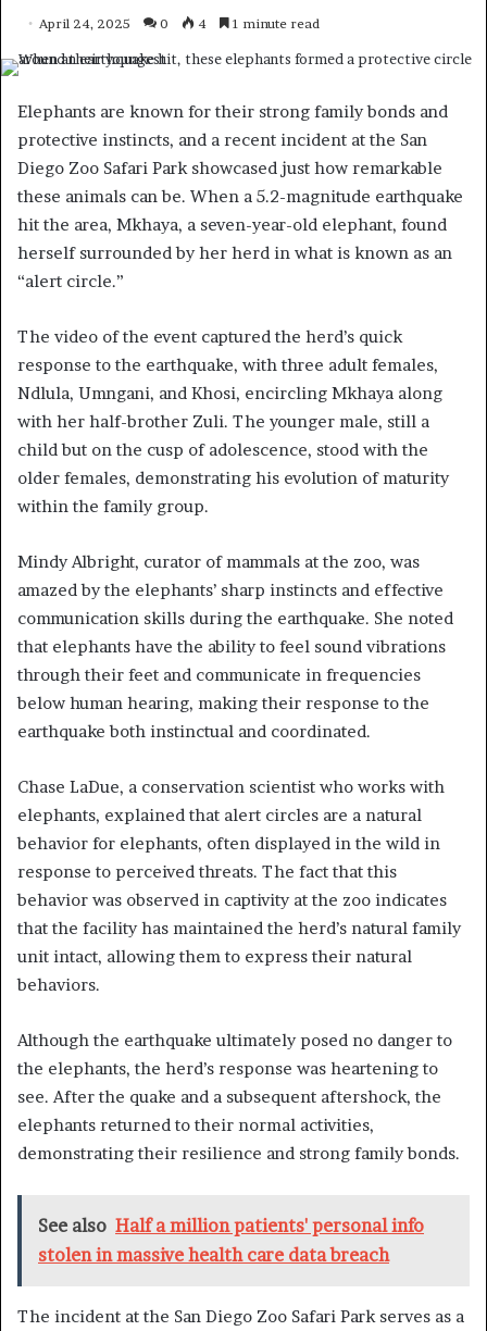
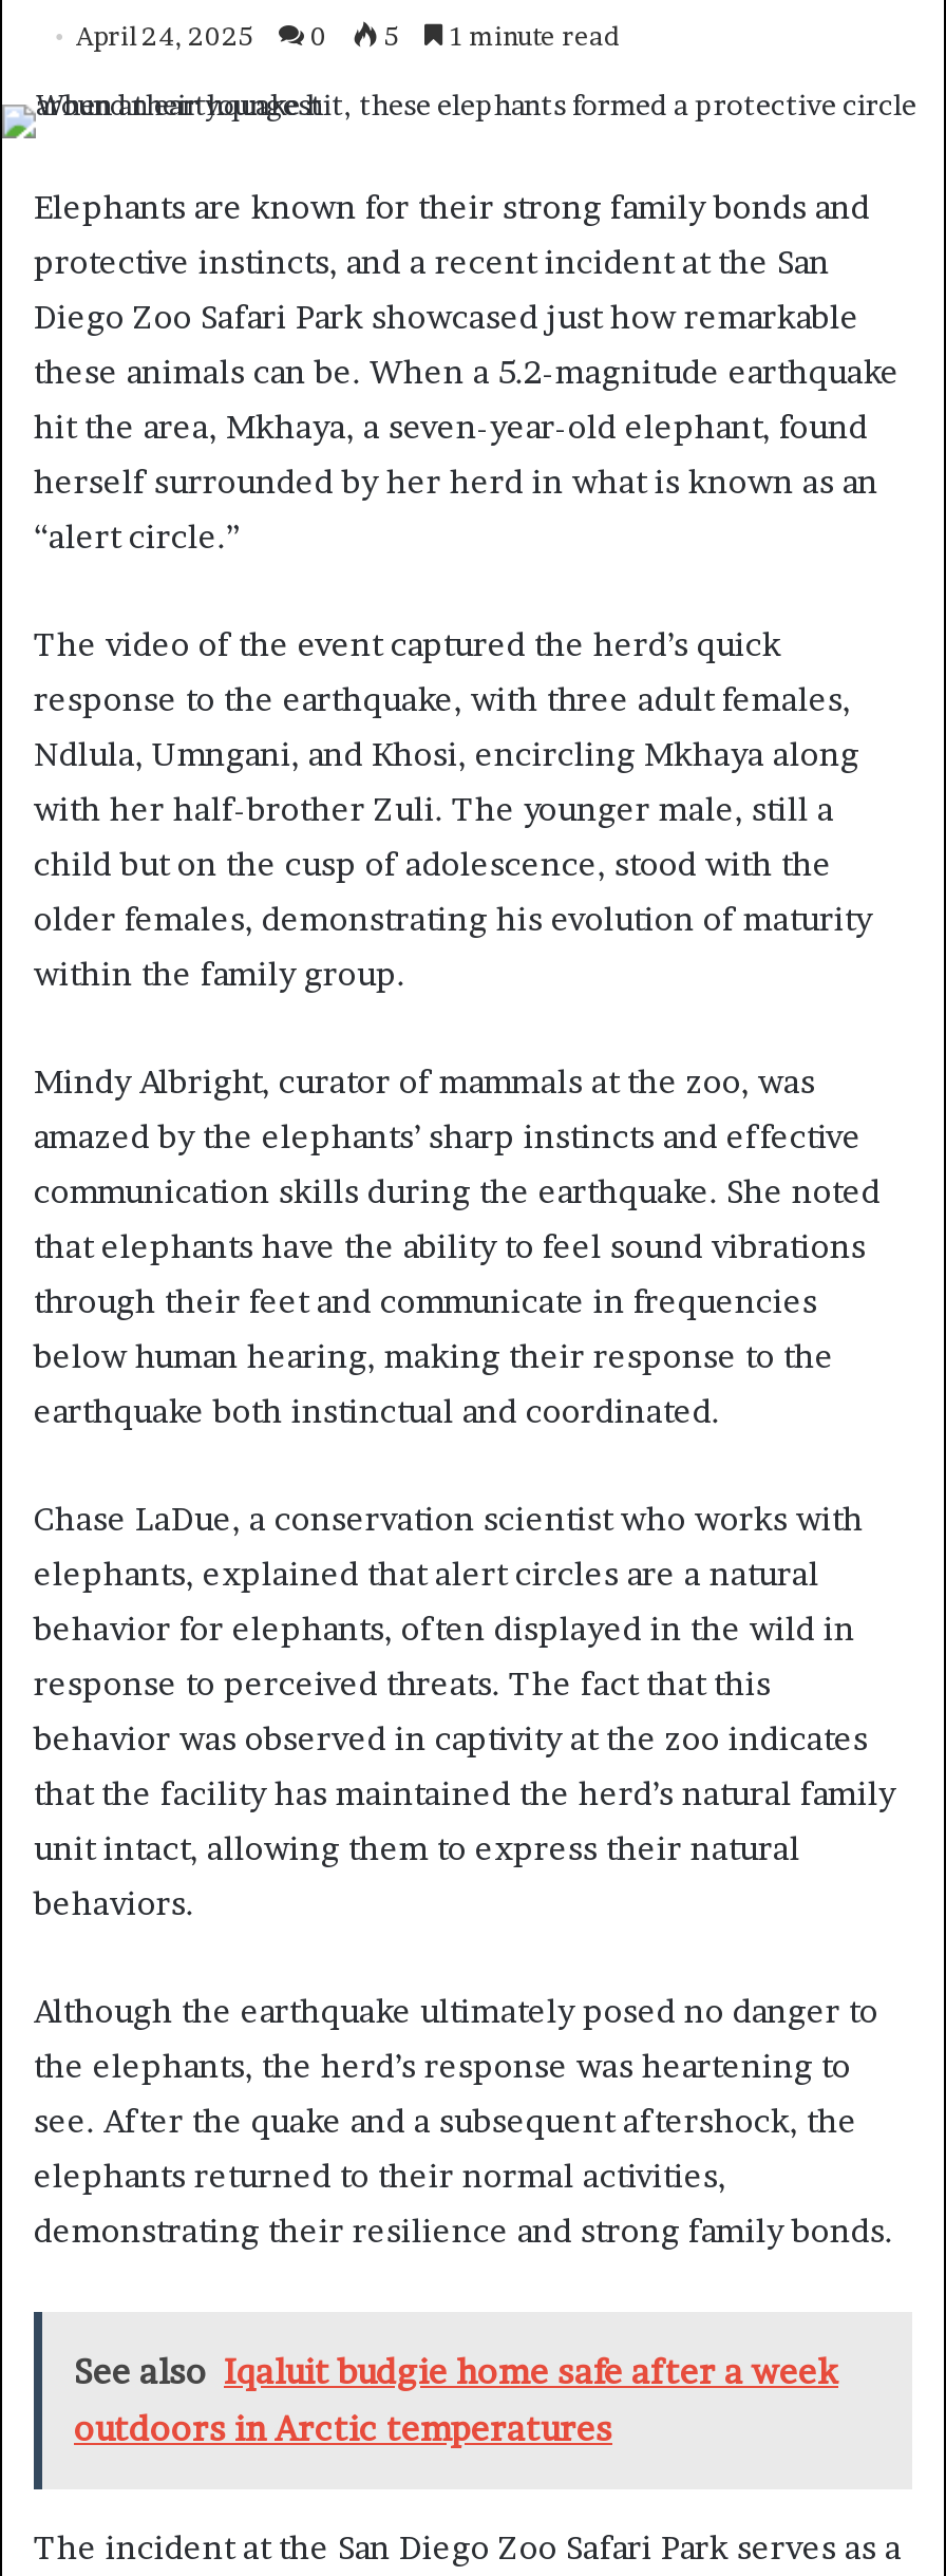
[39,15,320,31] April 24, 2025 0 4 1 minute read -> [76,19,619,51] April 24, 2025 0 5 1 minute read
[38,1214,424,1265] See also Half a million patients' personal info | stolen in massive health care data breach -> [74,2349,838,2448] See also Iqaluit budgie home safe after a week | outdoors in Arctic temperatures

